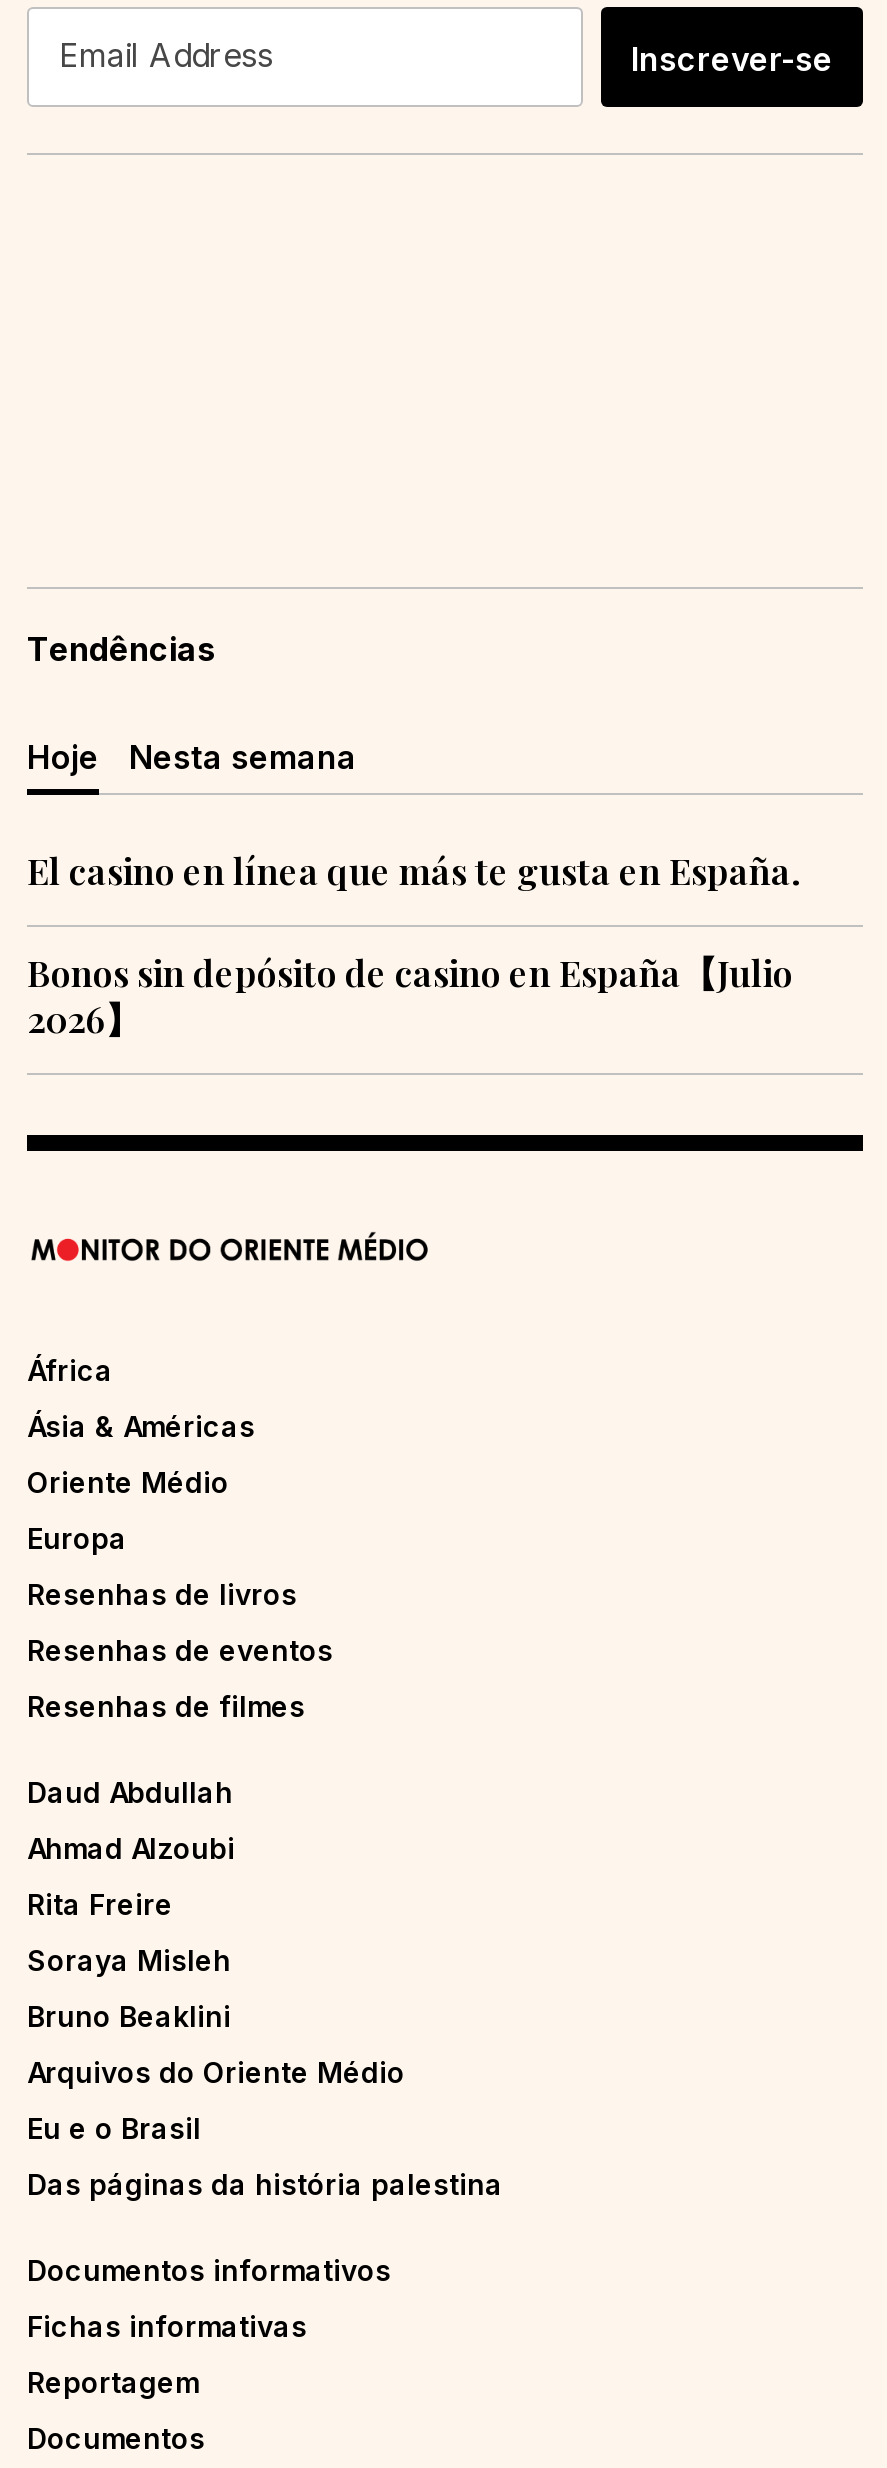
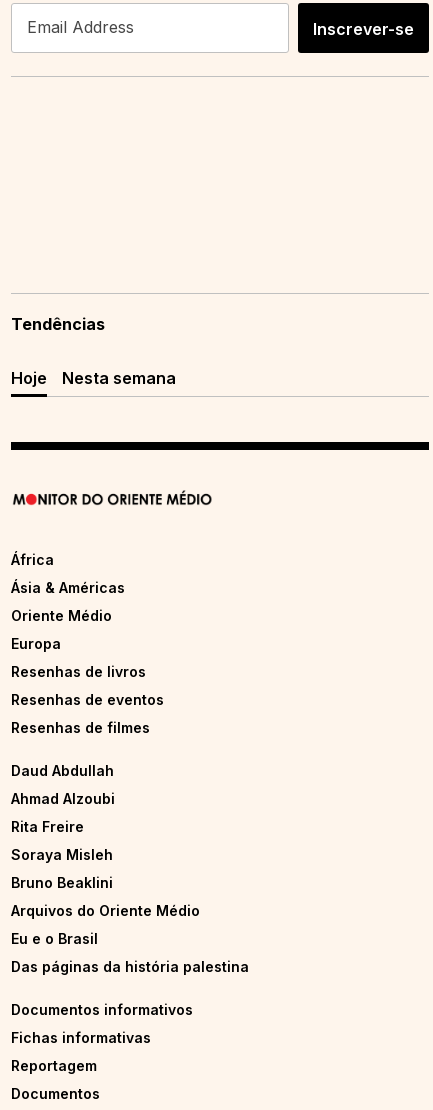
[27,847,799,1043] El casino en línea que más te gusta en España. | Bonos sin depósito de casino en España【Julio | 2026】 -> none

